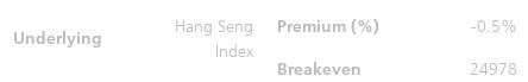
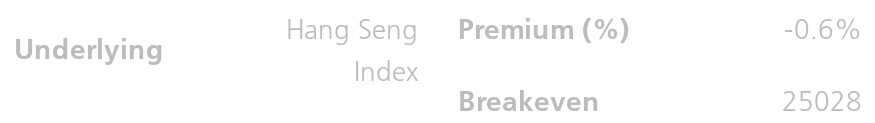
[471,17,517,37] -0.5% -> [784,13,862,47] -0.6%
[470,59,517,80] 24978 -> [782,85,862,119] 25028

